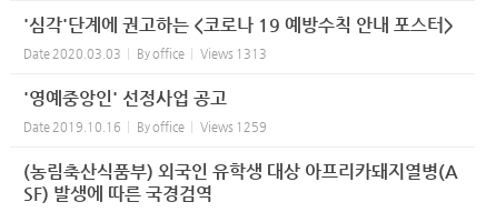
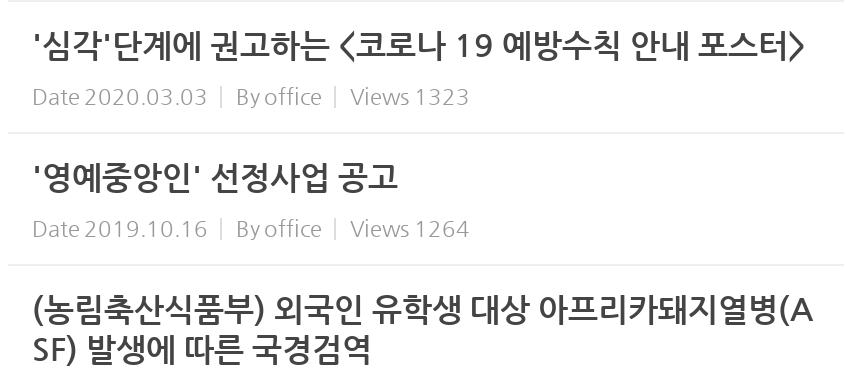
[23,47,267,61] Date 2020.03.03 By office Views 1313 -> [32,84,470,110] Date 2020.03.03 By office Views 1323
[23,120,267,134] Date 2019.10.16 By office Views 1259 -> [32,216,470,242] Date 2019.10.16 By office Views 1264

